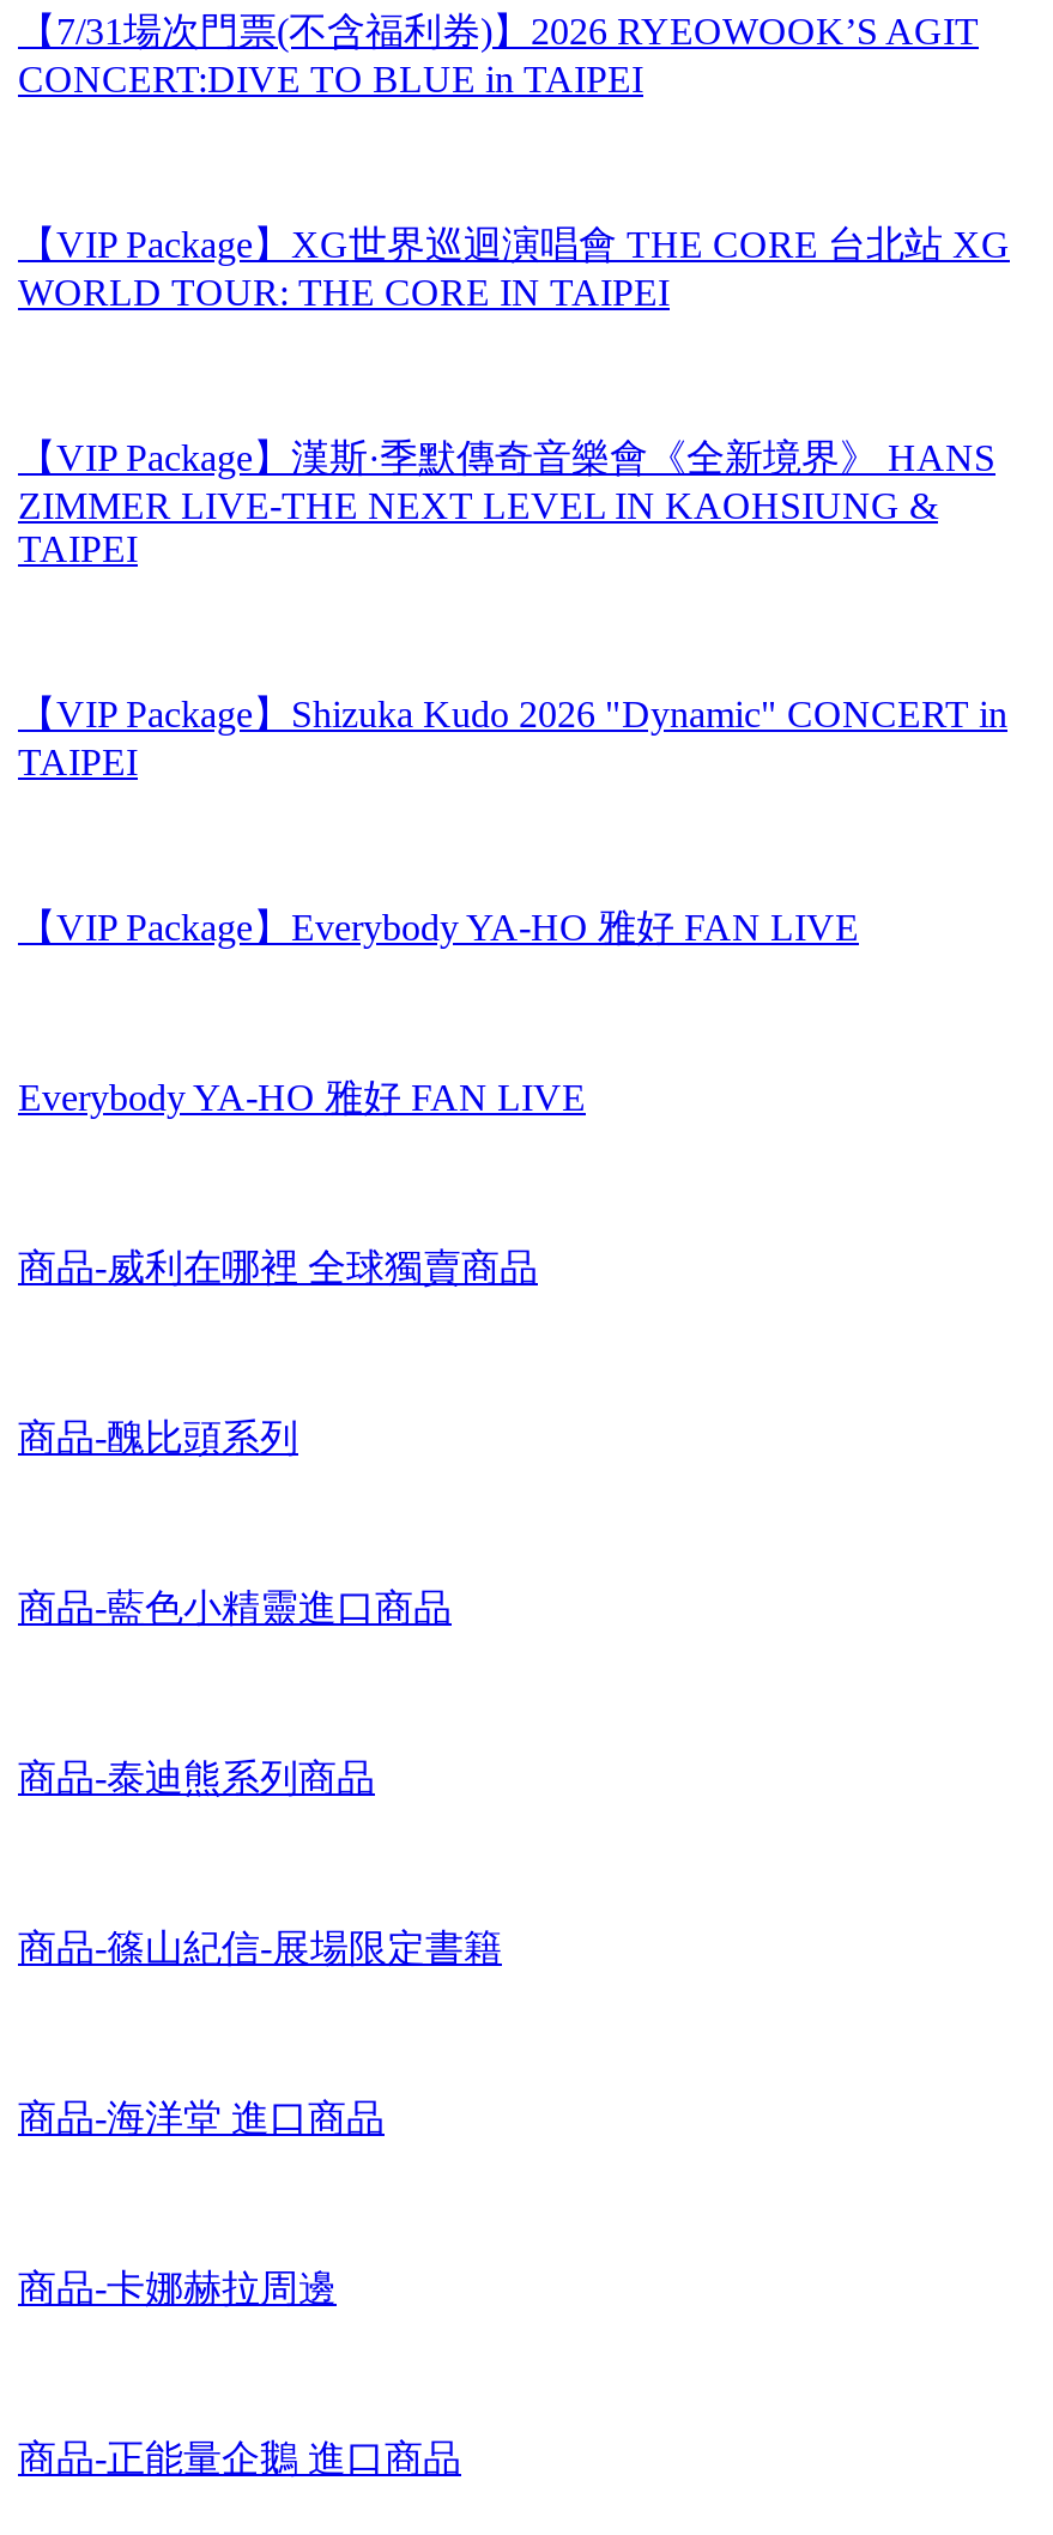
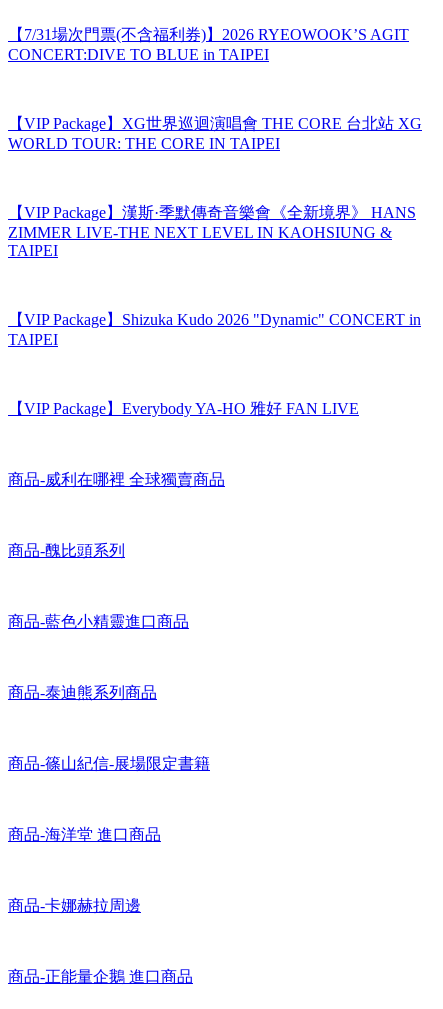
[18,1077,586,1118] Everybody YA-HO 雅好 FAN LIVE -> none

